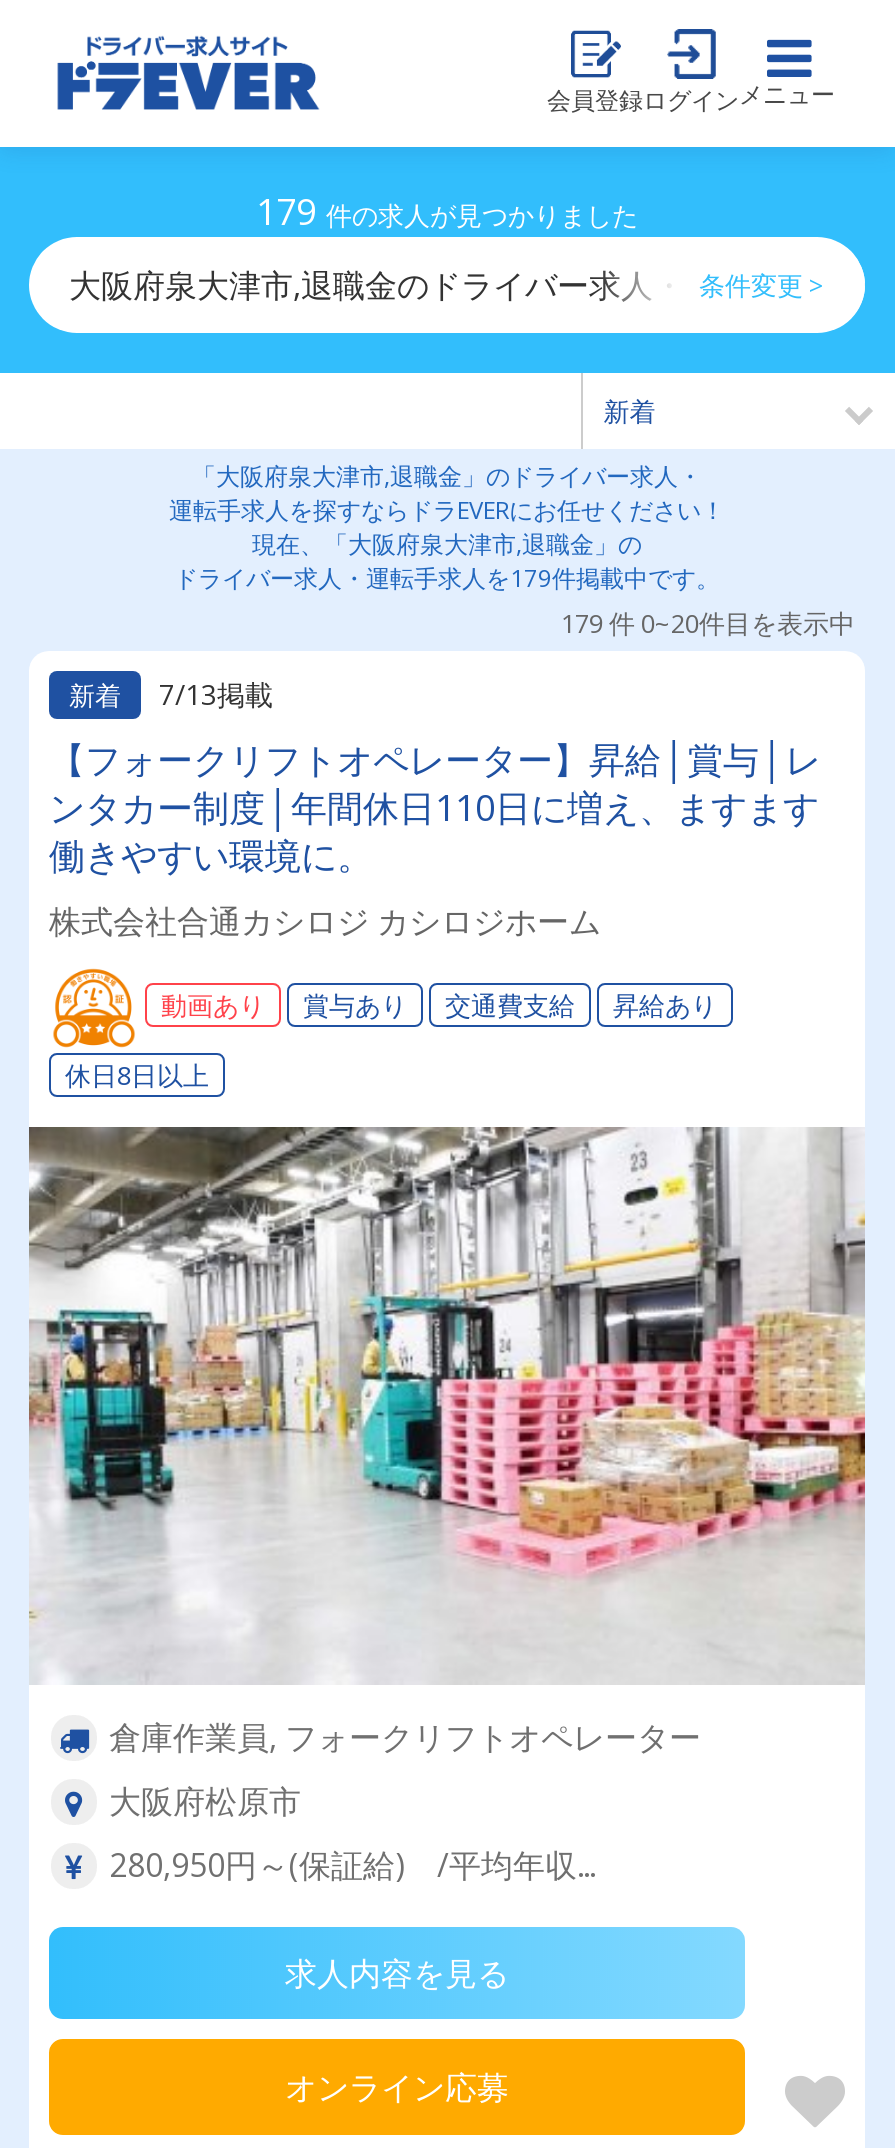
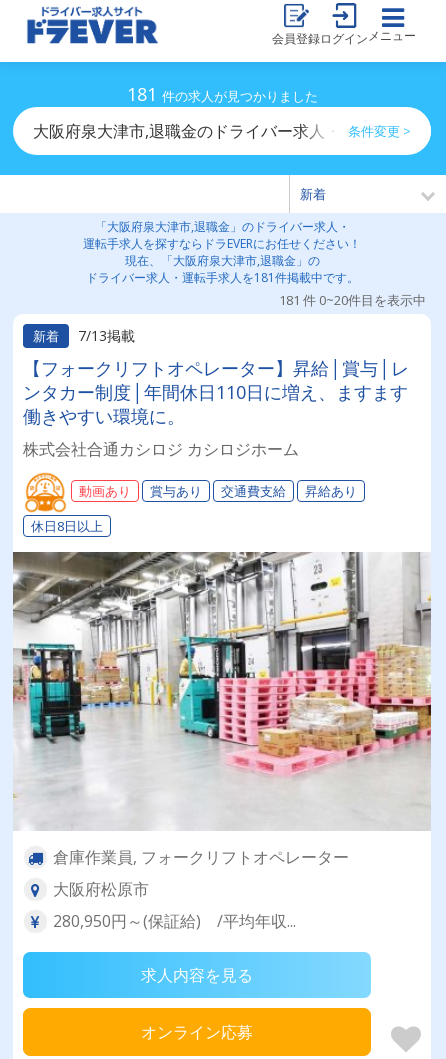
[256,187,638,235] 179件の求人が見つかりました -> [126,82,317,106] 181件の求人が見つかりました
[174,561,720,595] ドライバー求人・運転手求人を179件掲載中です。 -> [85,269,358,286] ドライバー求人・運転手求人を181件掲載中です。
[561,605,855,641] 179 件 0~20件目を表示中 -> [279,291,426,309] 181 件 0~20件目を表示中

